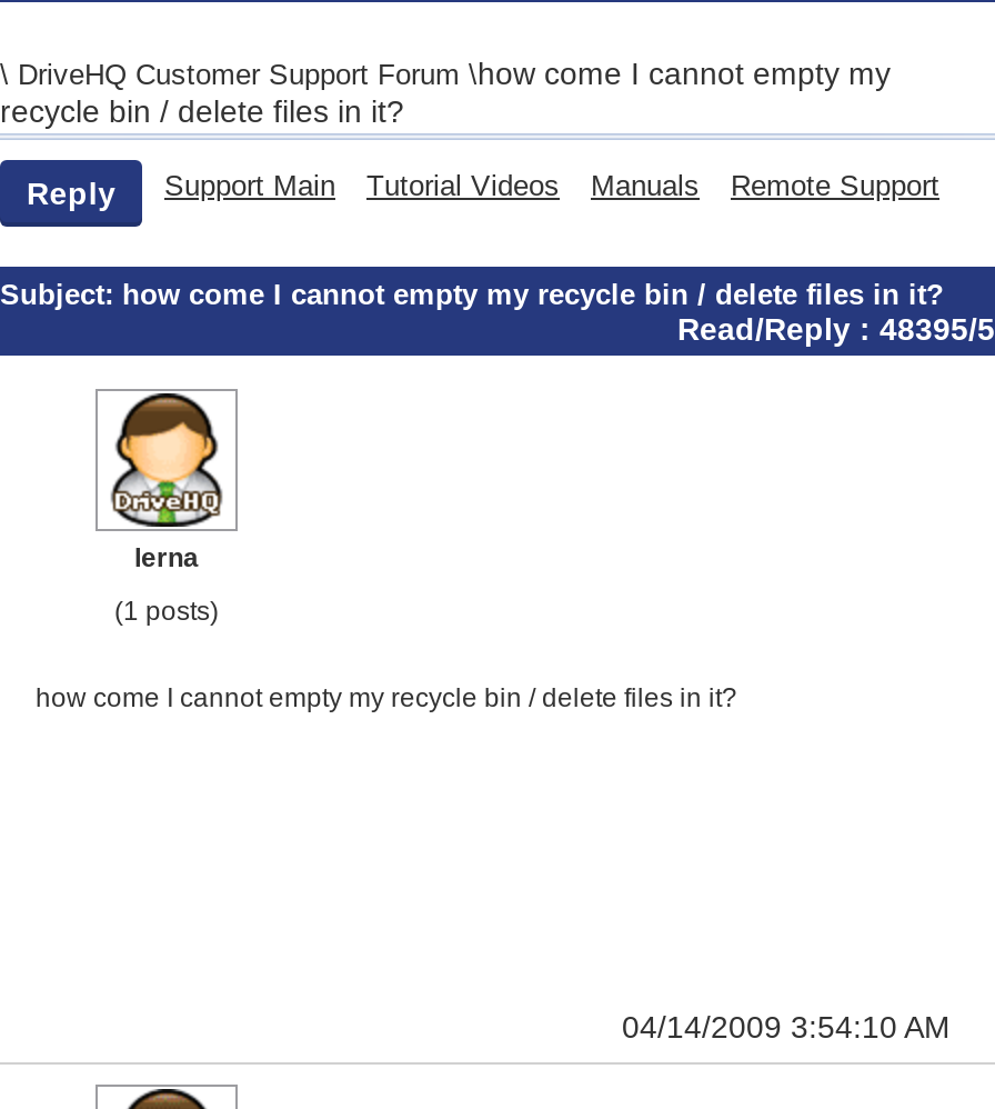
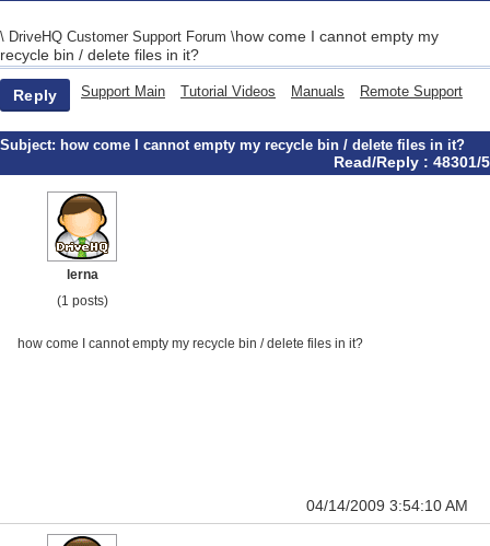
[677,311,995,347] Read/Reply : 48395/5 -> [334,153,490,171] Read/Reply : 48301/5

